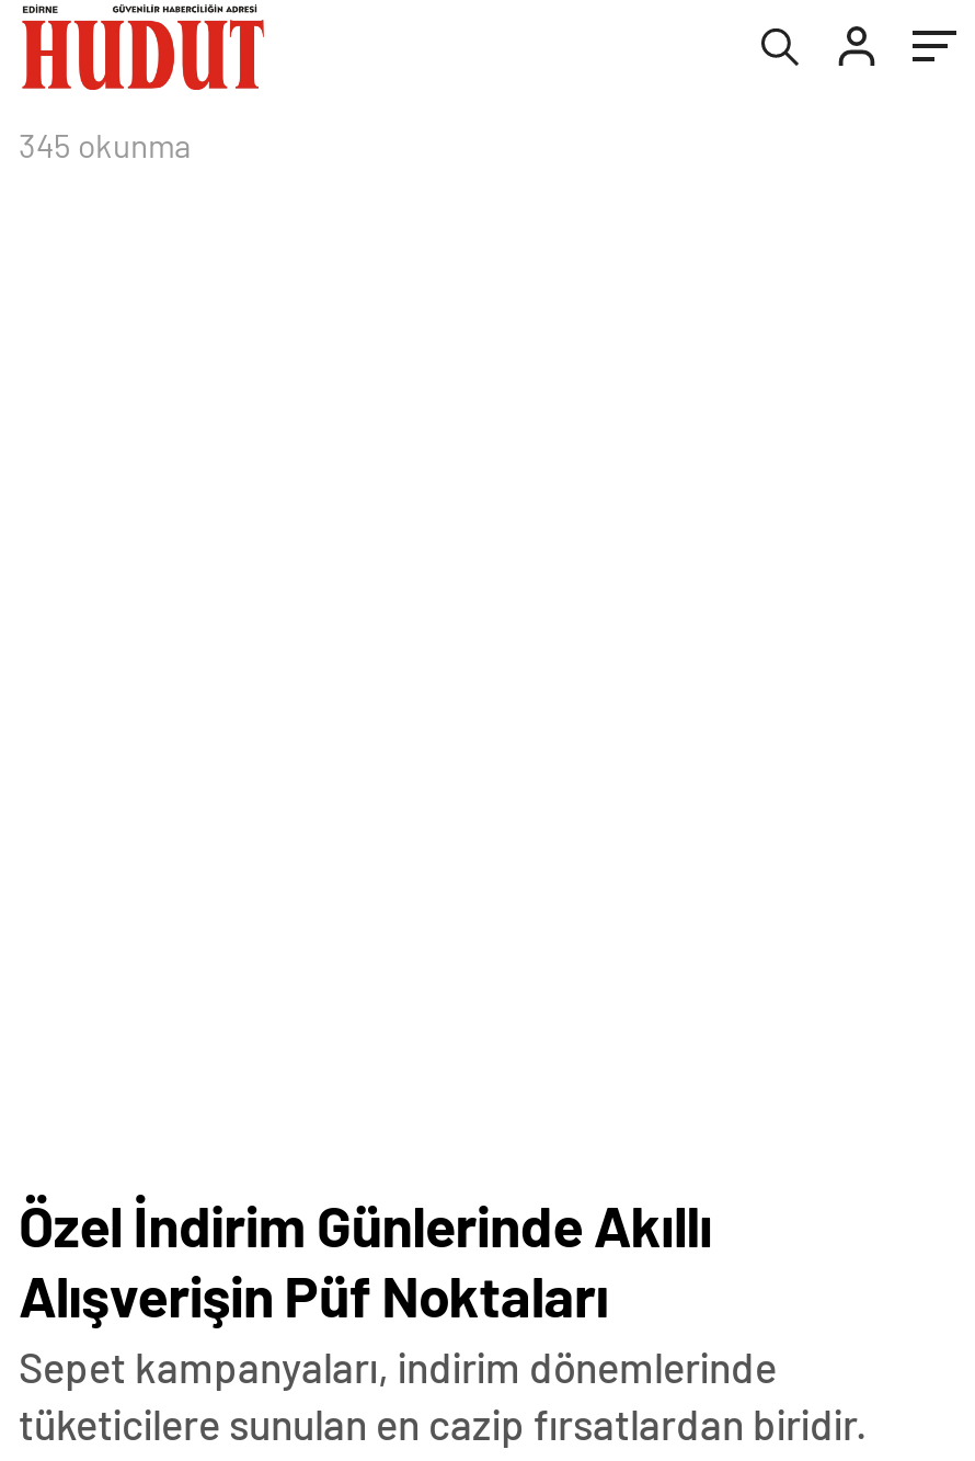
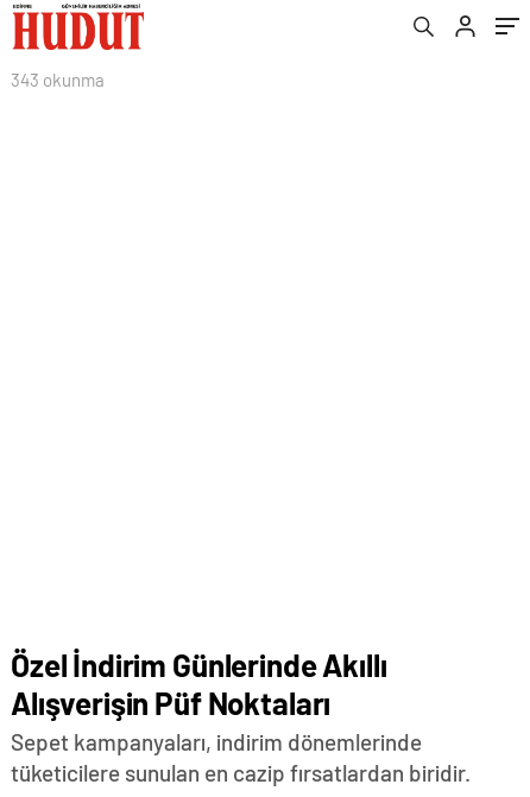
[19,125,192,164] 345 okunma -> [11,69,105,90] 343 okunma

